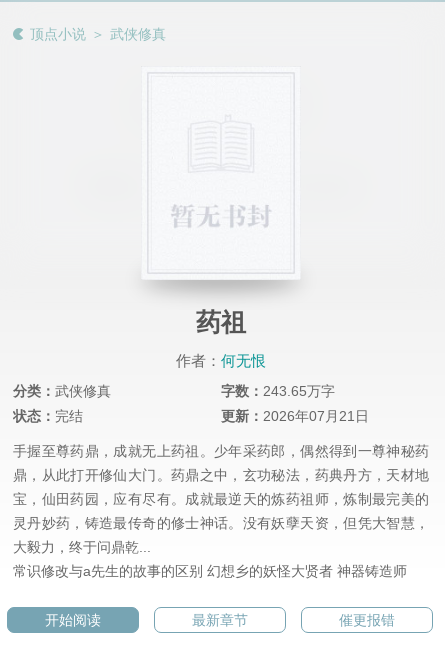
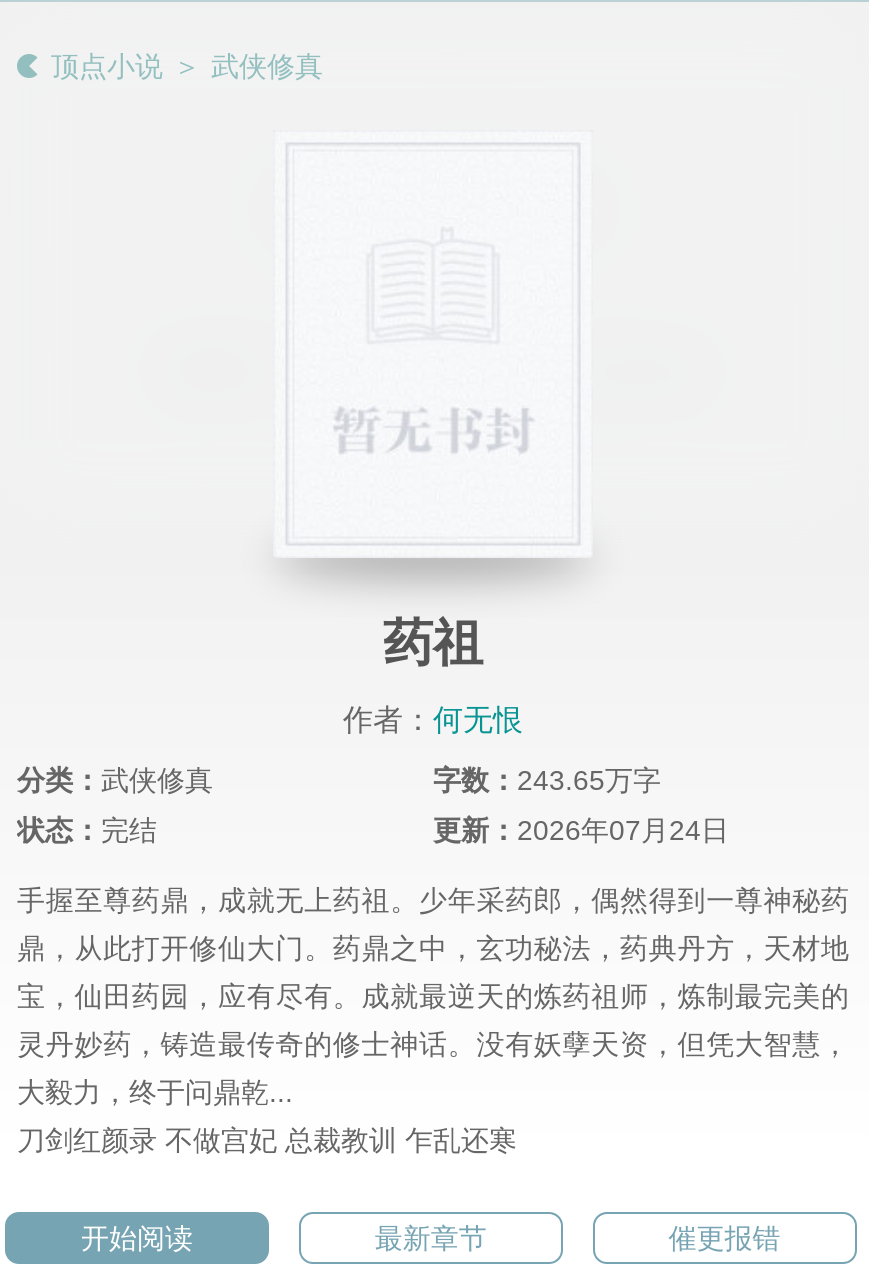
[221,408,369,424] 更新：2026年07月21日 -> [433,815,729,847] 更新：2026年07月24日
[13,563,407,579] 常识修改与a先生的故事的区别 幻想乡的妖怪大贤者 神器铸造师 -> [17,1125,517,1157] 刀剑红颜录 不做宫妃 总裁教训 乍乱还寒

